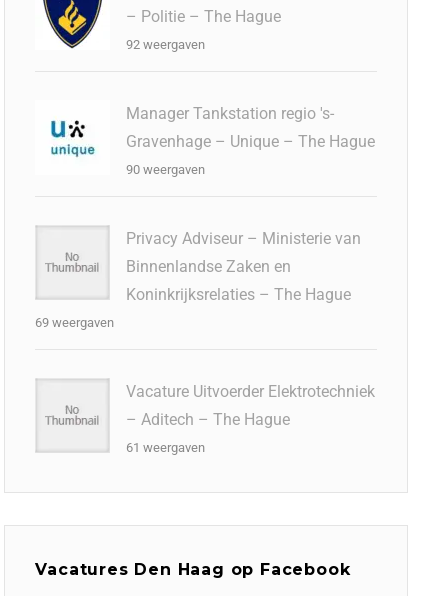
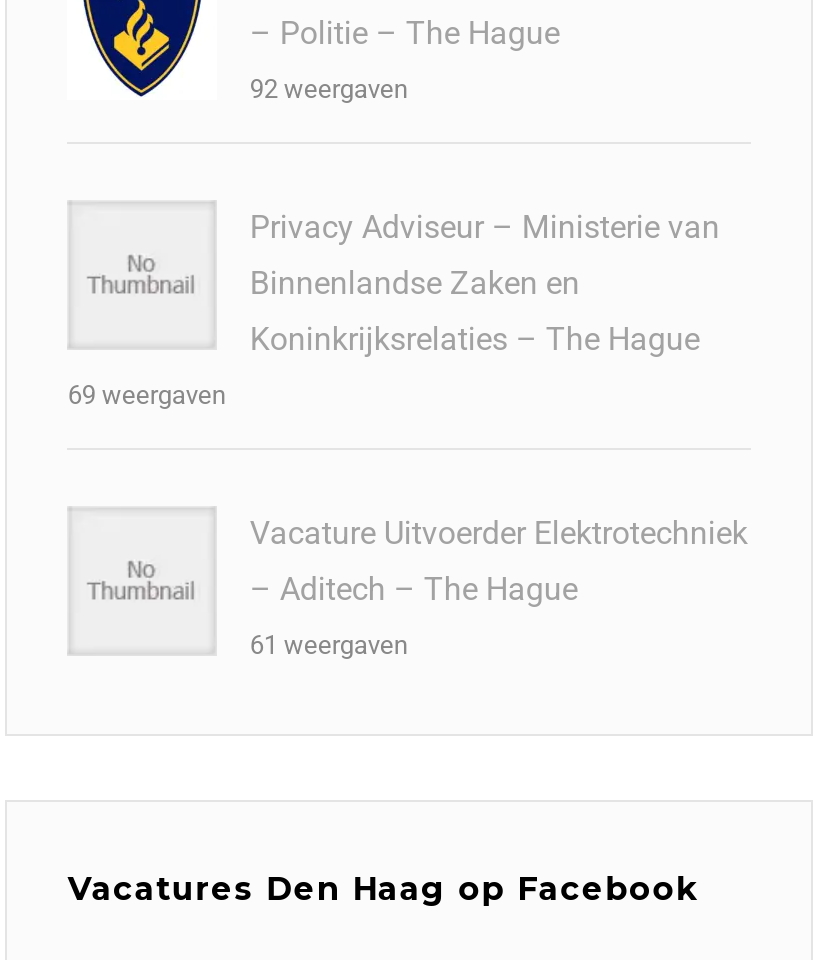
[46,104,375,177] [image] | Manager Tankstation regio 's- | Gravenhage – Unique – The Hague | 90 weergaven -> none

